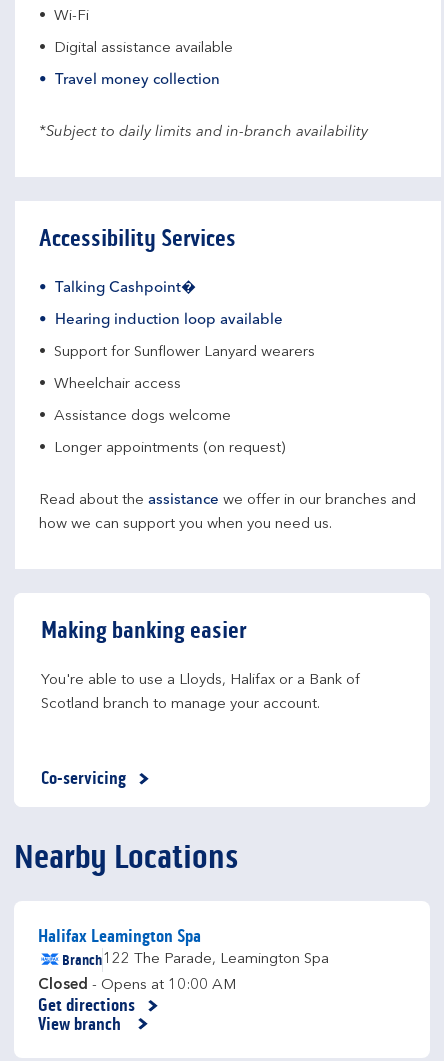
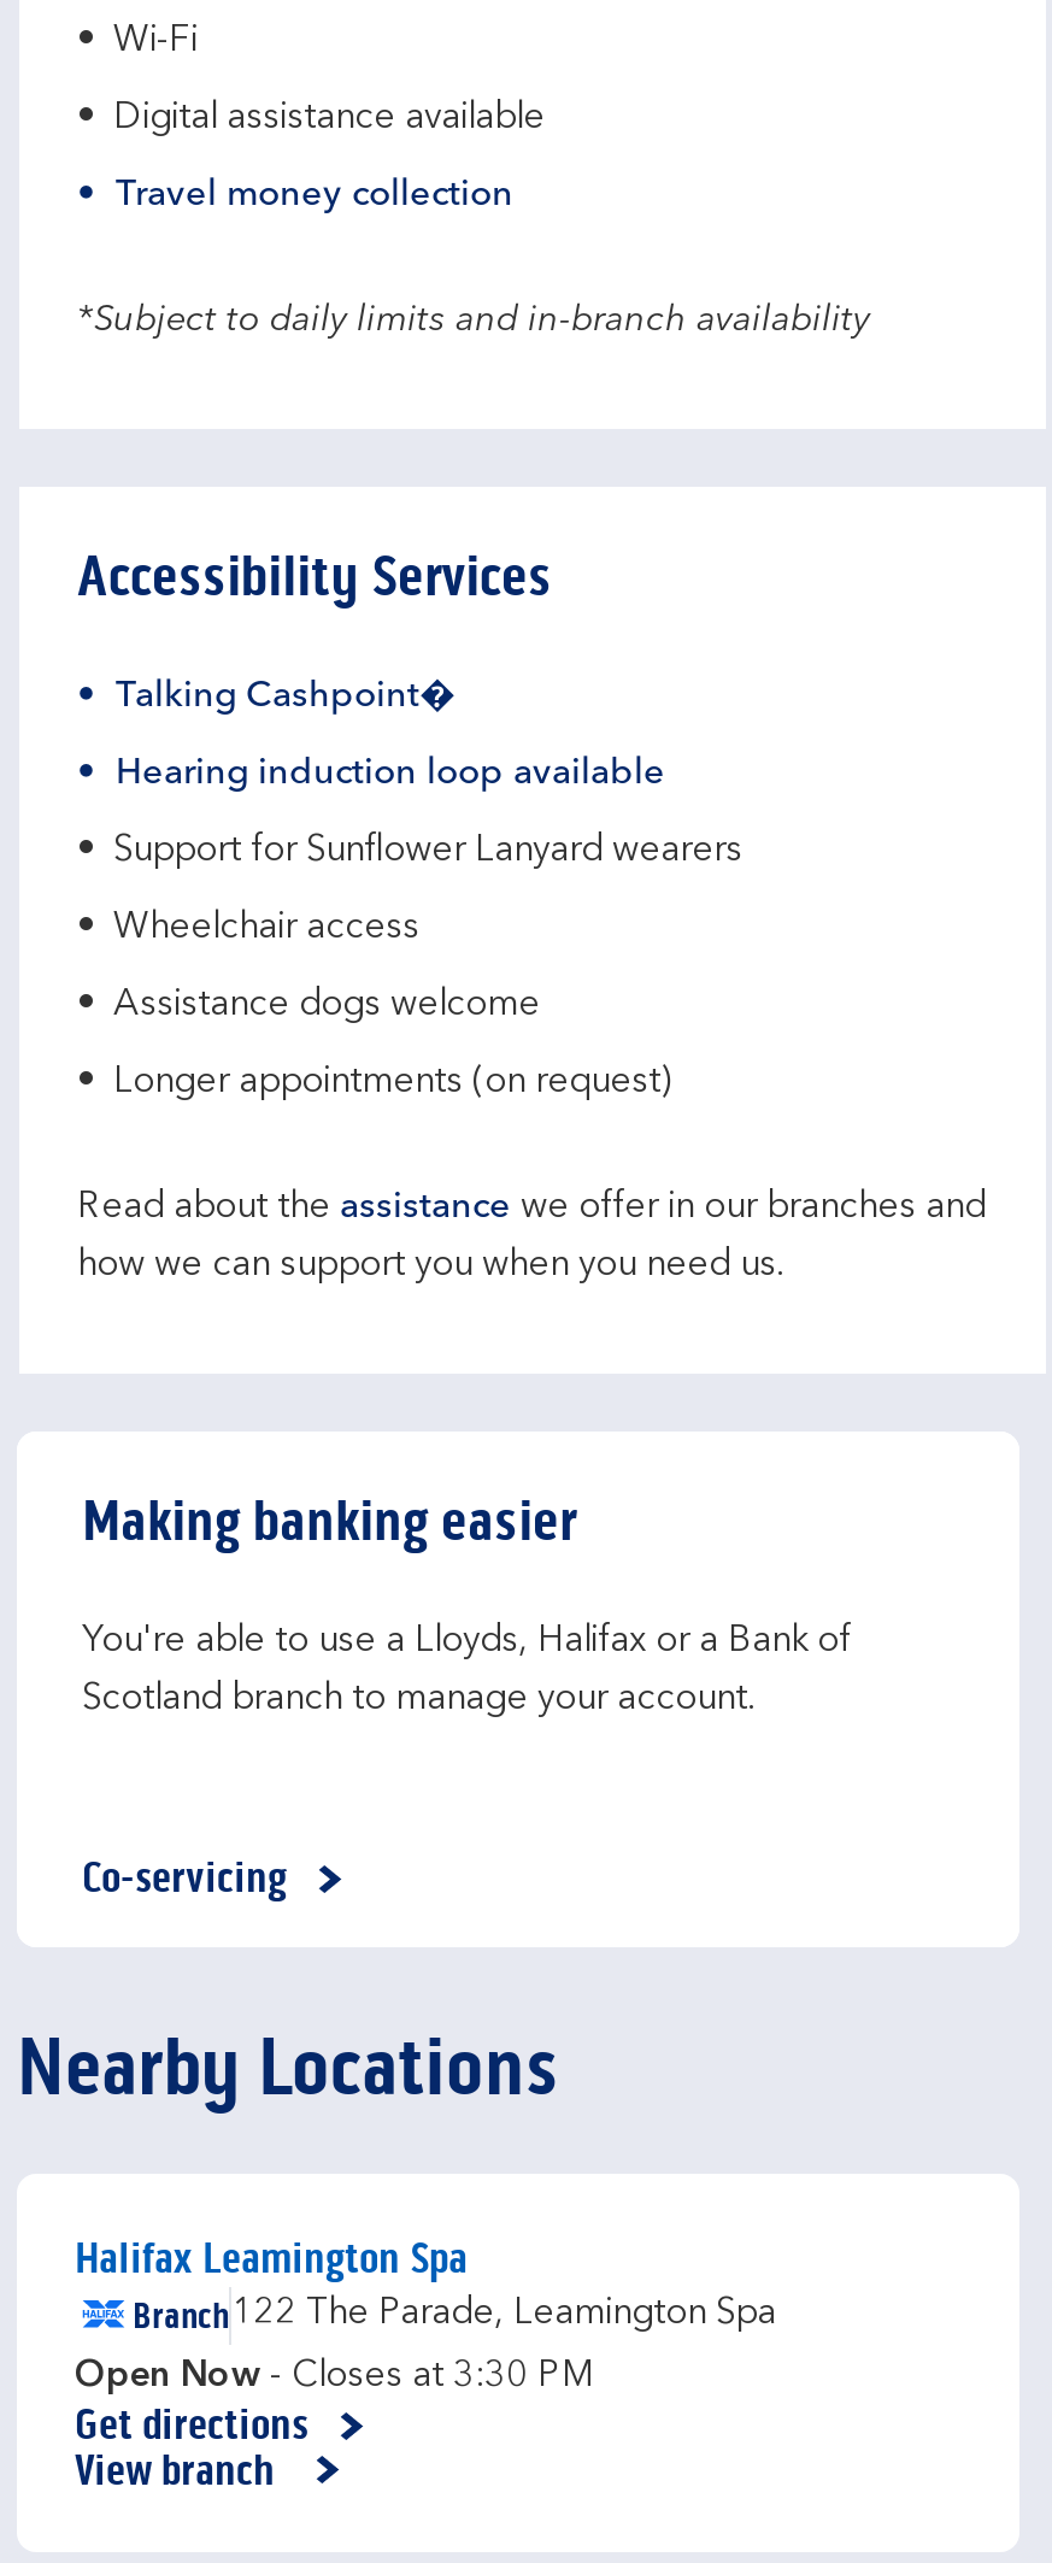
[38,978,236,993] Closed - Opens at 10:00 AM -> [75,2359,593,2396] Open Now - Closes at 3:30 PM

